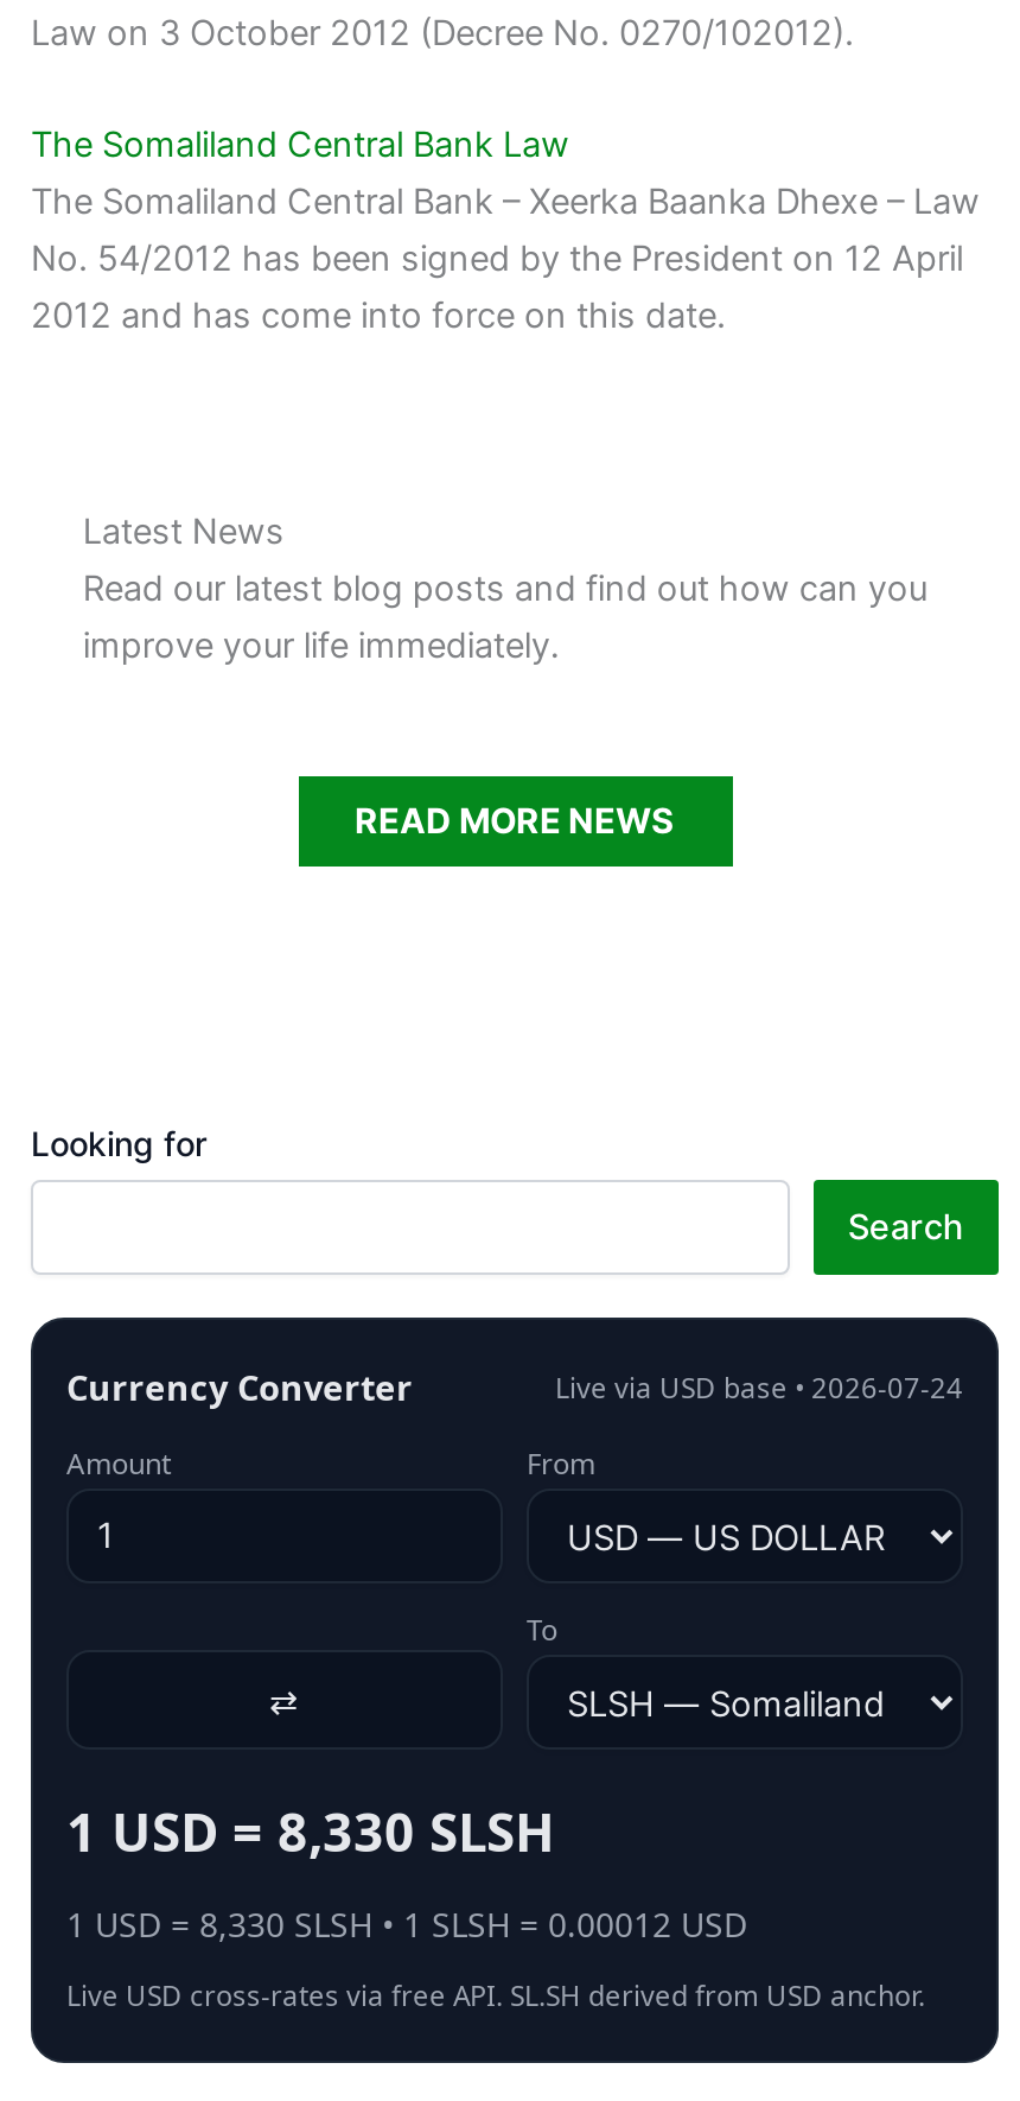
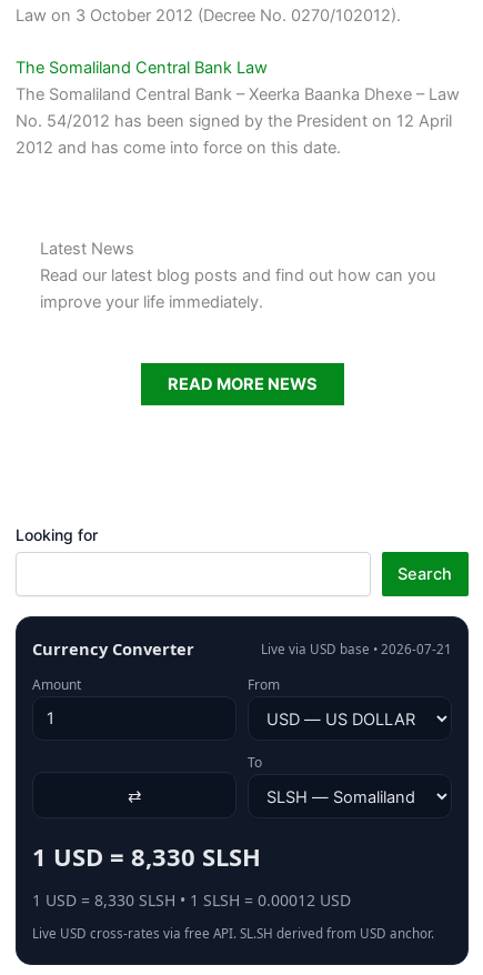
[555,1369,963,1405] Live via USD base • 2026-07-24 -> [261,640,452,657] Live via USD base • 2026-07-21

